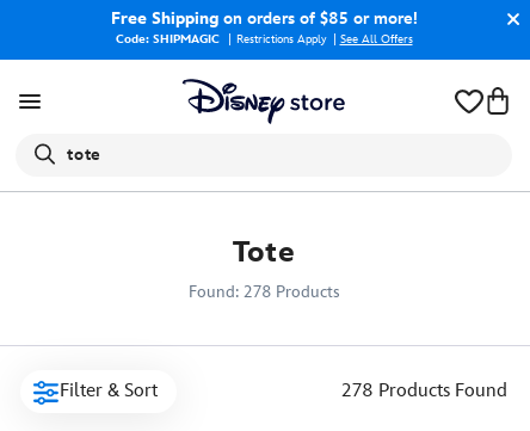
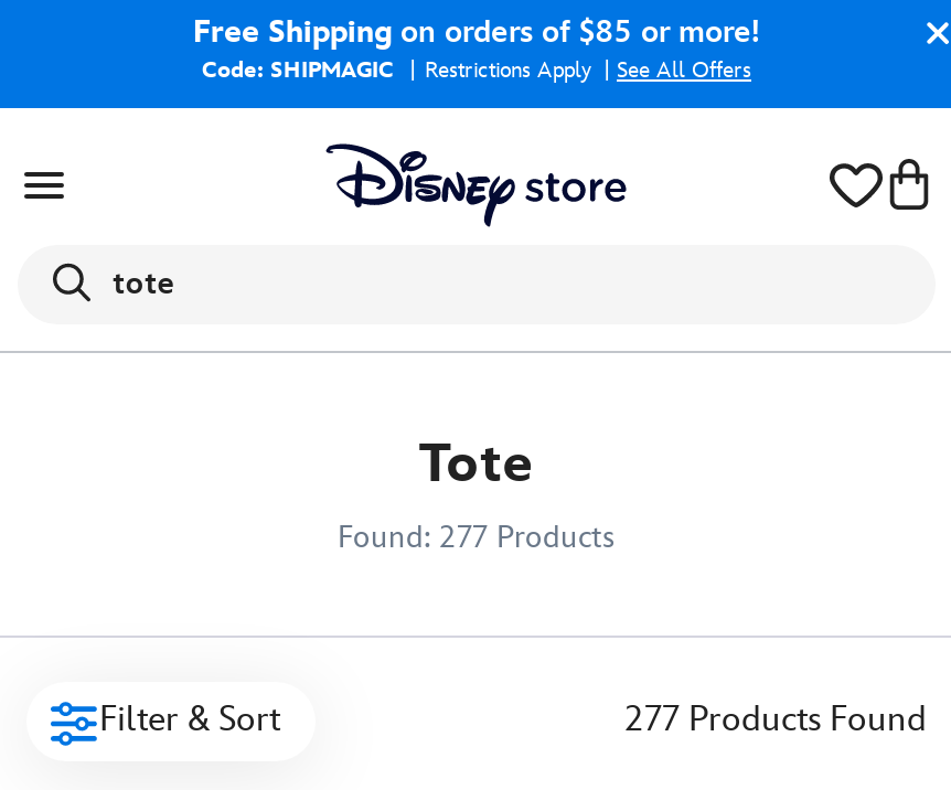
[188,282,340,302] Found: 278 Products -> [338,519,616,556] Found: 277 Products
[341,380,507,402] 278 Products Found -> [624,700,927,741] 277 Products Found

